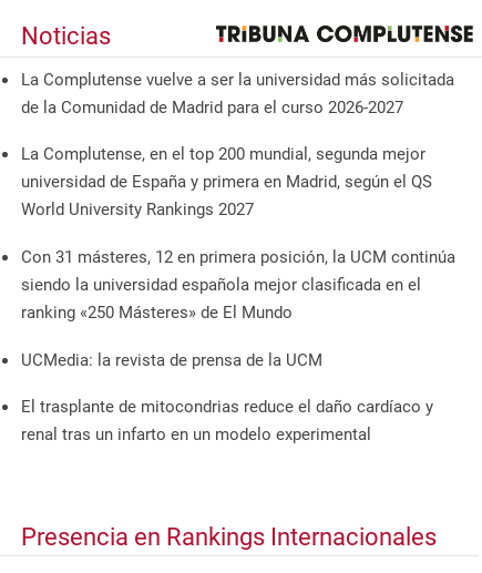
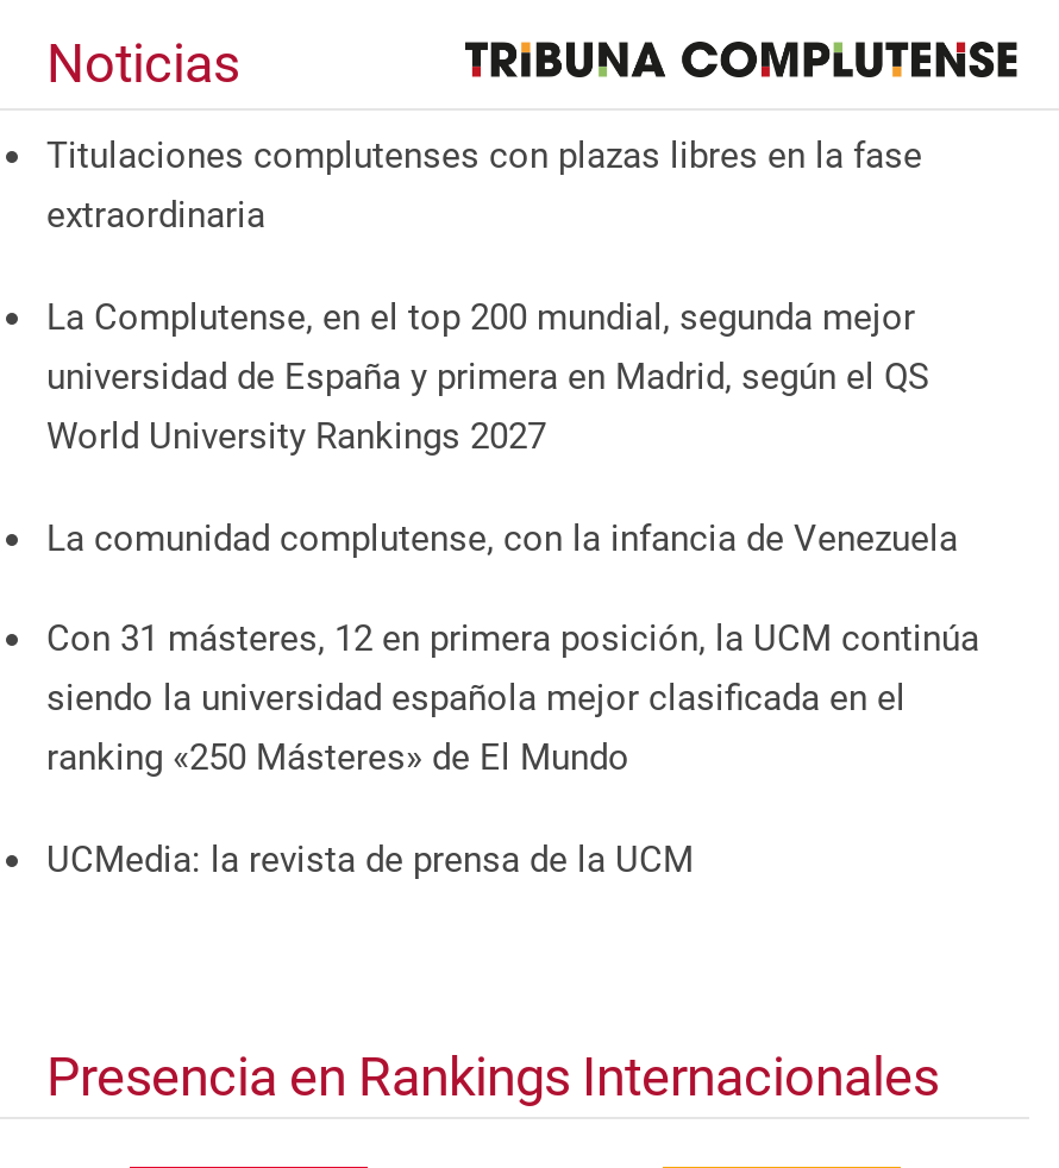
[21,70,454,117] La Complutense vuelve a ser la universidad más solicitada | de la Comunidad de Madrid para el curso 2026-2027 -> [46,135,922,237] Titulaciones complutenses con plazas libres en la fase | extraordinaria
none -> [46,516,958,559] La comunidad complutense, con la infancia de Venezuela
moved [21,247,455,370] -> [46,618,979,881]: Con 31 másteres, 12 en primera posición, la UCM continúa | siendo la universidad española mejor clasificada en el | ranking «250 Másteres» de El Mundo | UCMedia: la revista de prensa de la UCM
[21,397,433,445] El trasplante de mitocondrias reduce el daño cardíaco y | renal tras un infarto en un modelo experimental -> none

